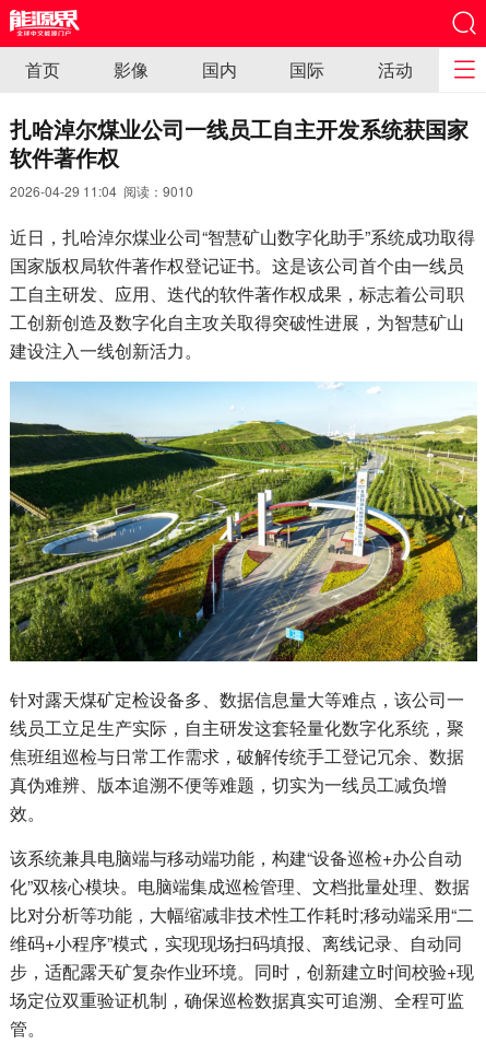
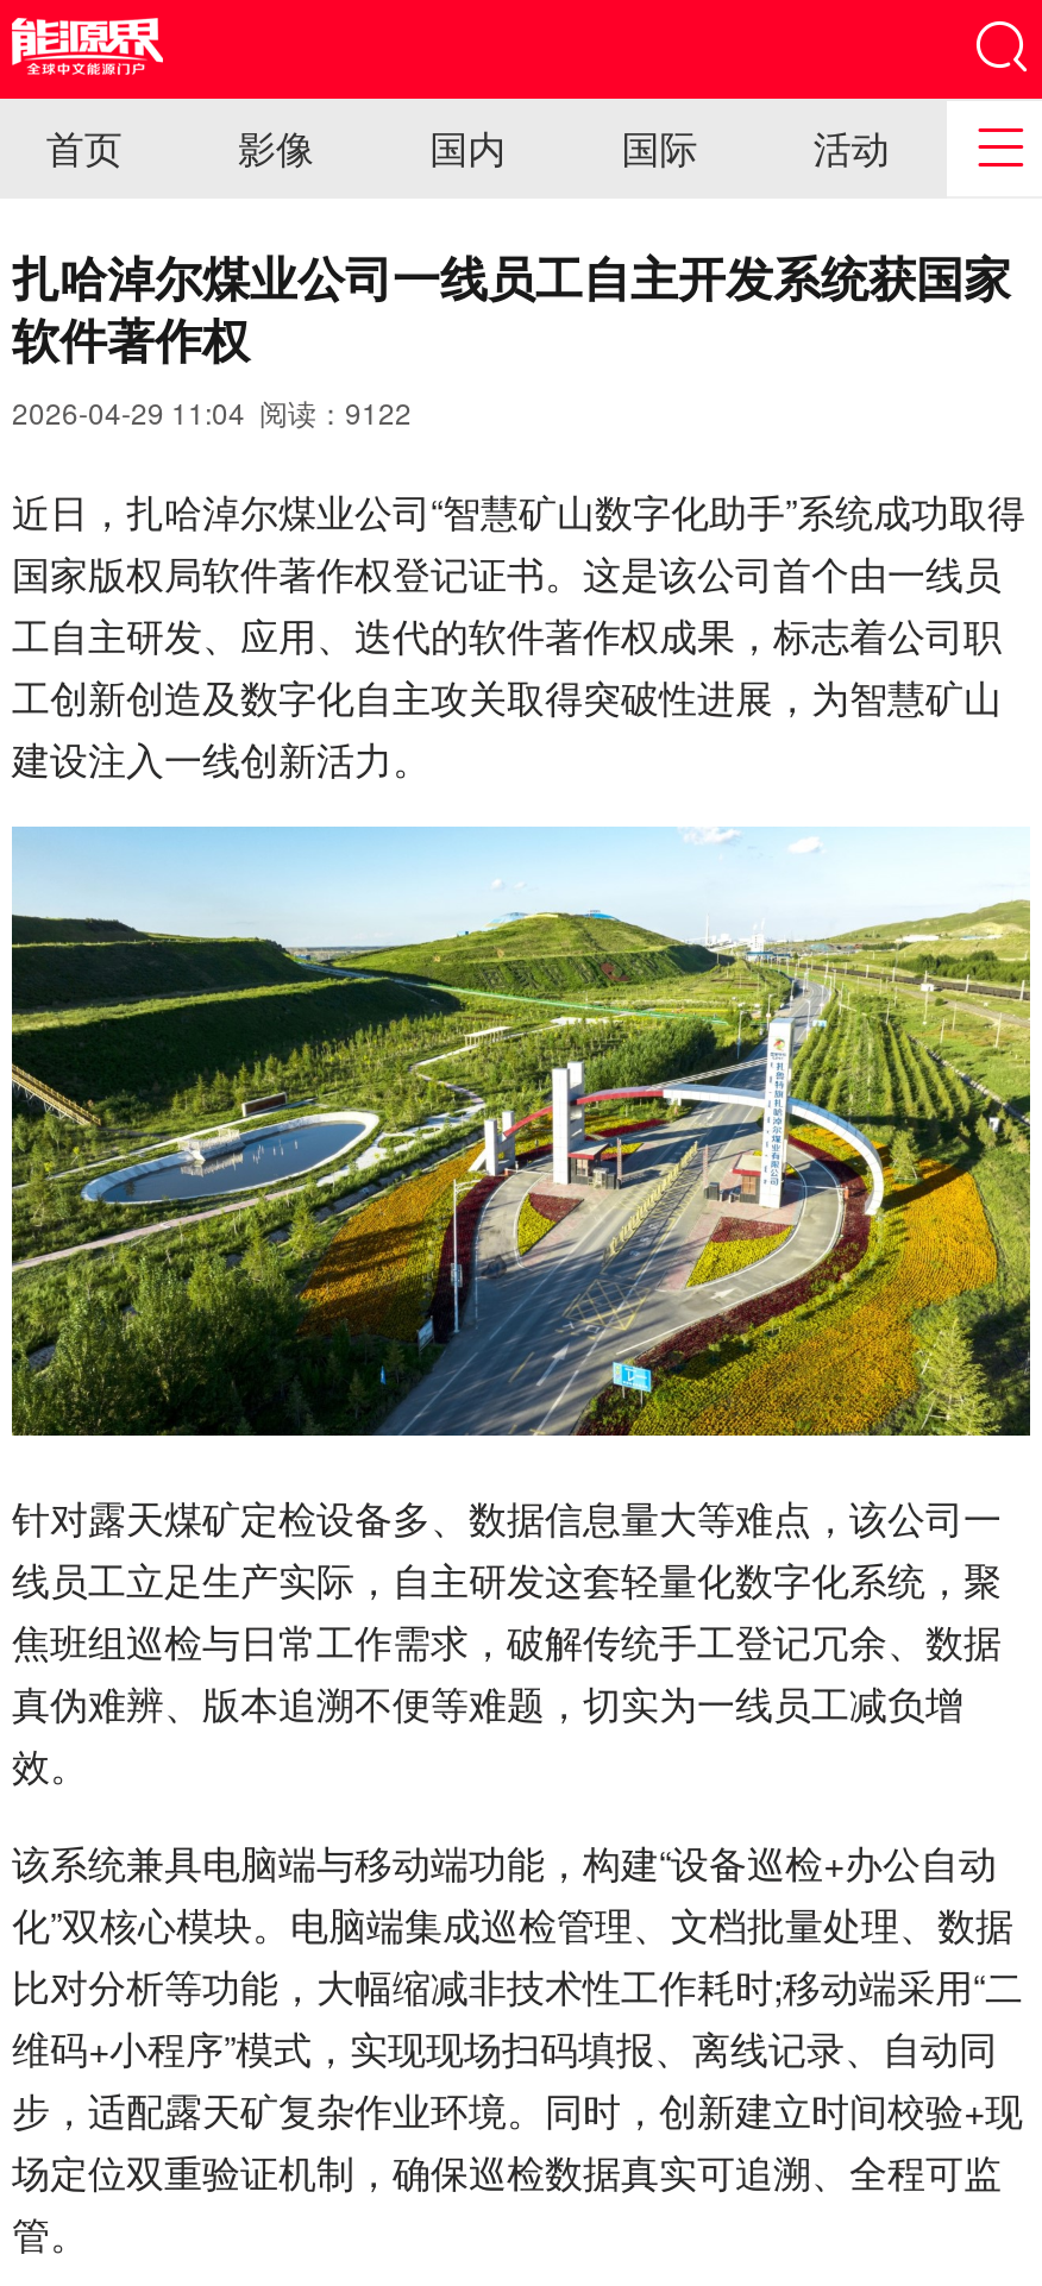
[10,181,193,200] 2026-04-29 11:04 阅读：9010 -> [12,391,412,432] 2026-04-29 11:04 阅读：9122

